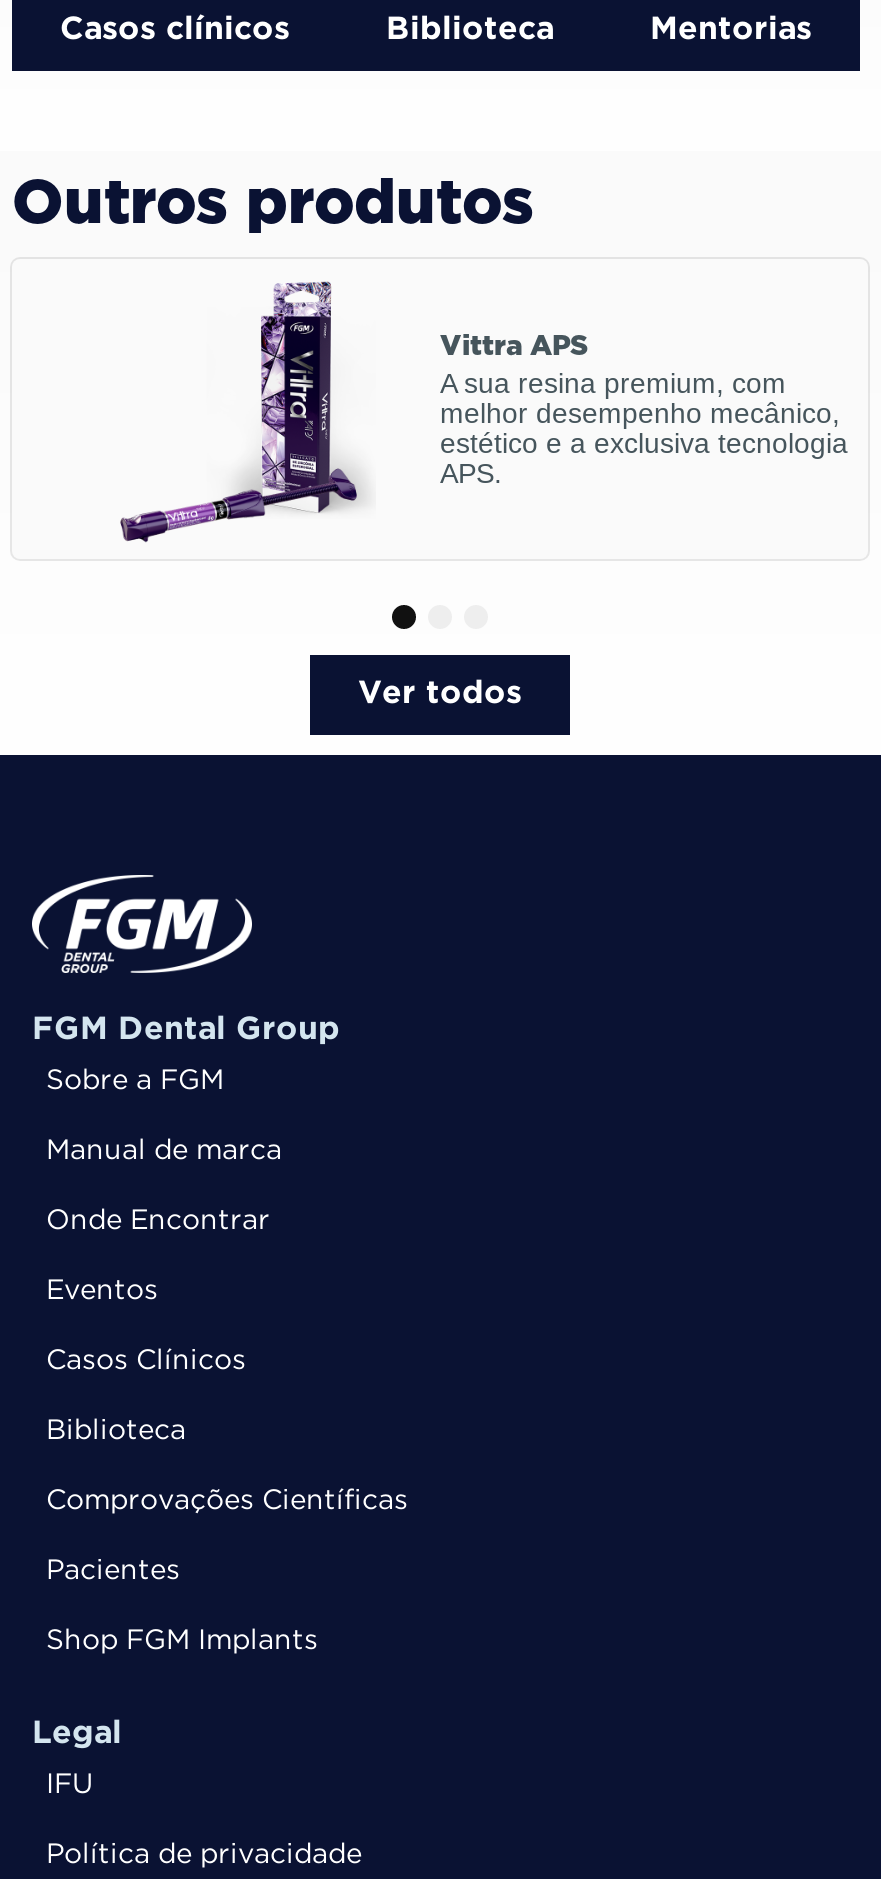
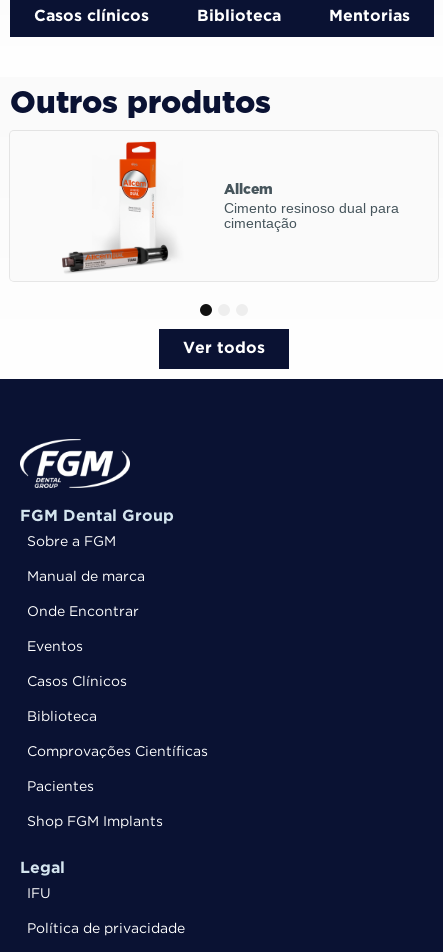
[116,279,848,541] [image] | Vittra APS | A sua resina premium, com | melhor desempenho mecânico, | estético e a exclusiva tecnologia | APS. -> [61,141,399,272] [image] | Allcem | Cimento resinoso dual para | cimentação

